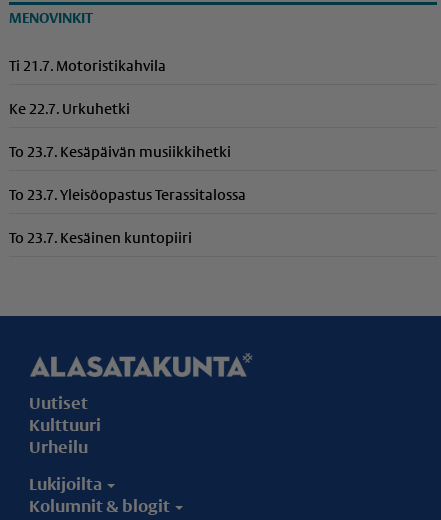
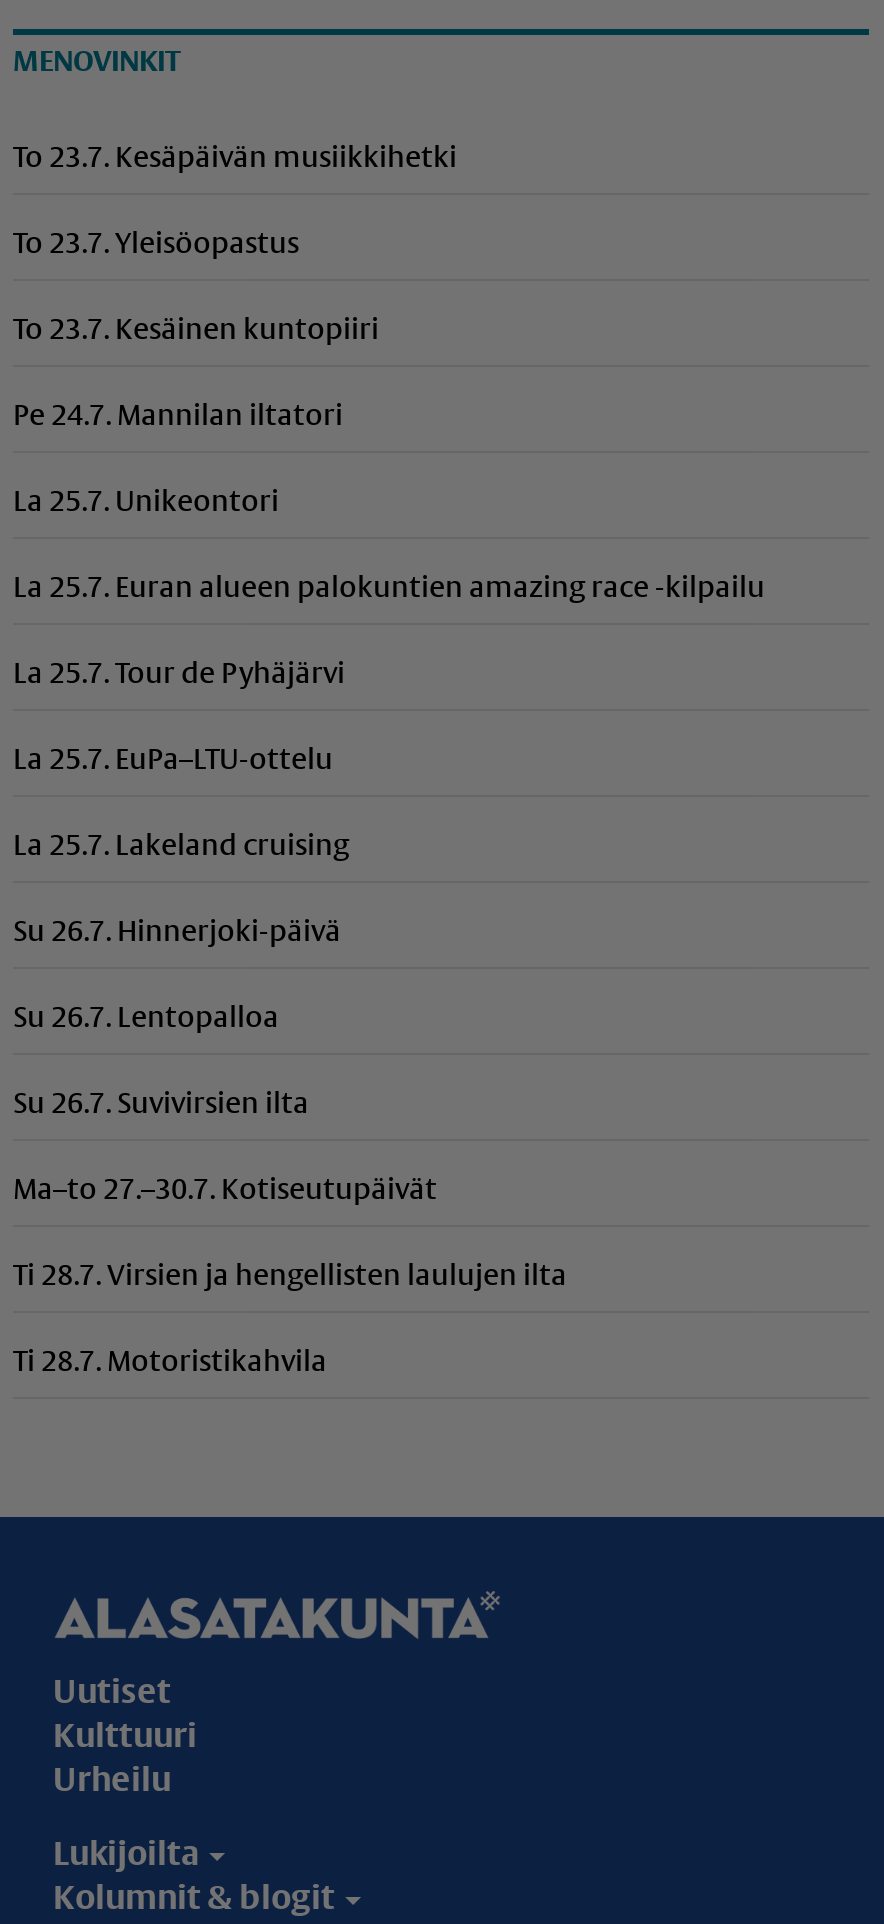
[9,60,166,117] Ti 21.7. Motoristikahvila | Ke 22.7. Urkuhetki -> none
moved [9,146,231,160] -> [13,144,457,172]: To 23.7. Kesäpäivän musiikkihetki
[9,189,246,203] To 23.7. Yleisöopastus Terassitalossa -> [13,230,299,258] To 23.7. Yleisöopastus
moved [9,232,192,246] -> [13,316,379,344]: To 23.7. Kesäinen kuntopiiri
none -> [13,402,765,1376] Pe 24.7. Mannilan iltatori | La 25.7. Unikeontori | La 25.7. Euran alueen palokuntien amazing race -kilpailu | La 25.7. Tour de Pyhäjärvi | La 25.7. EuPa–LTU-ottelu | La 25.7. Lakeland cruising | Su 26.7. Hinnerjoki-päivä | Su 26.7. Lentopalloa | Su 26.7. Suvivirsien ilta | Ma–to 27.–30.7. Kotiseutupäivät | Ti 28.7. Virsien ja hengellisten laulujen ilta | Ti 28.7. Motoristikahvila

